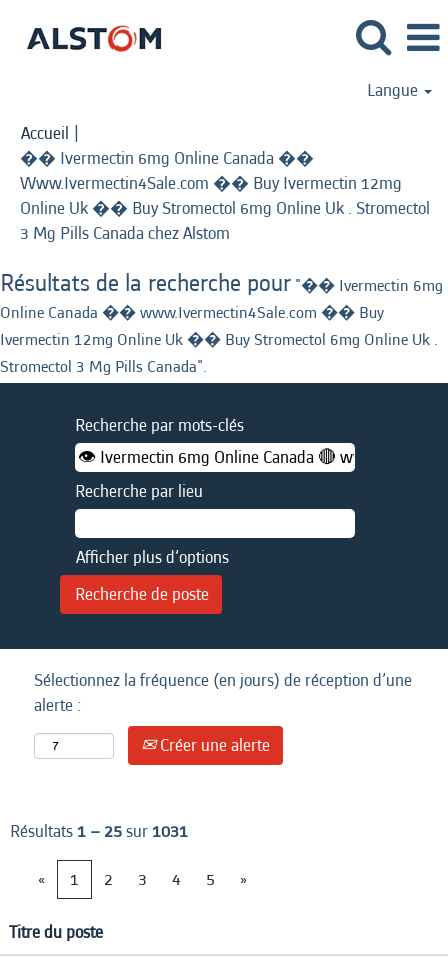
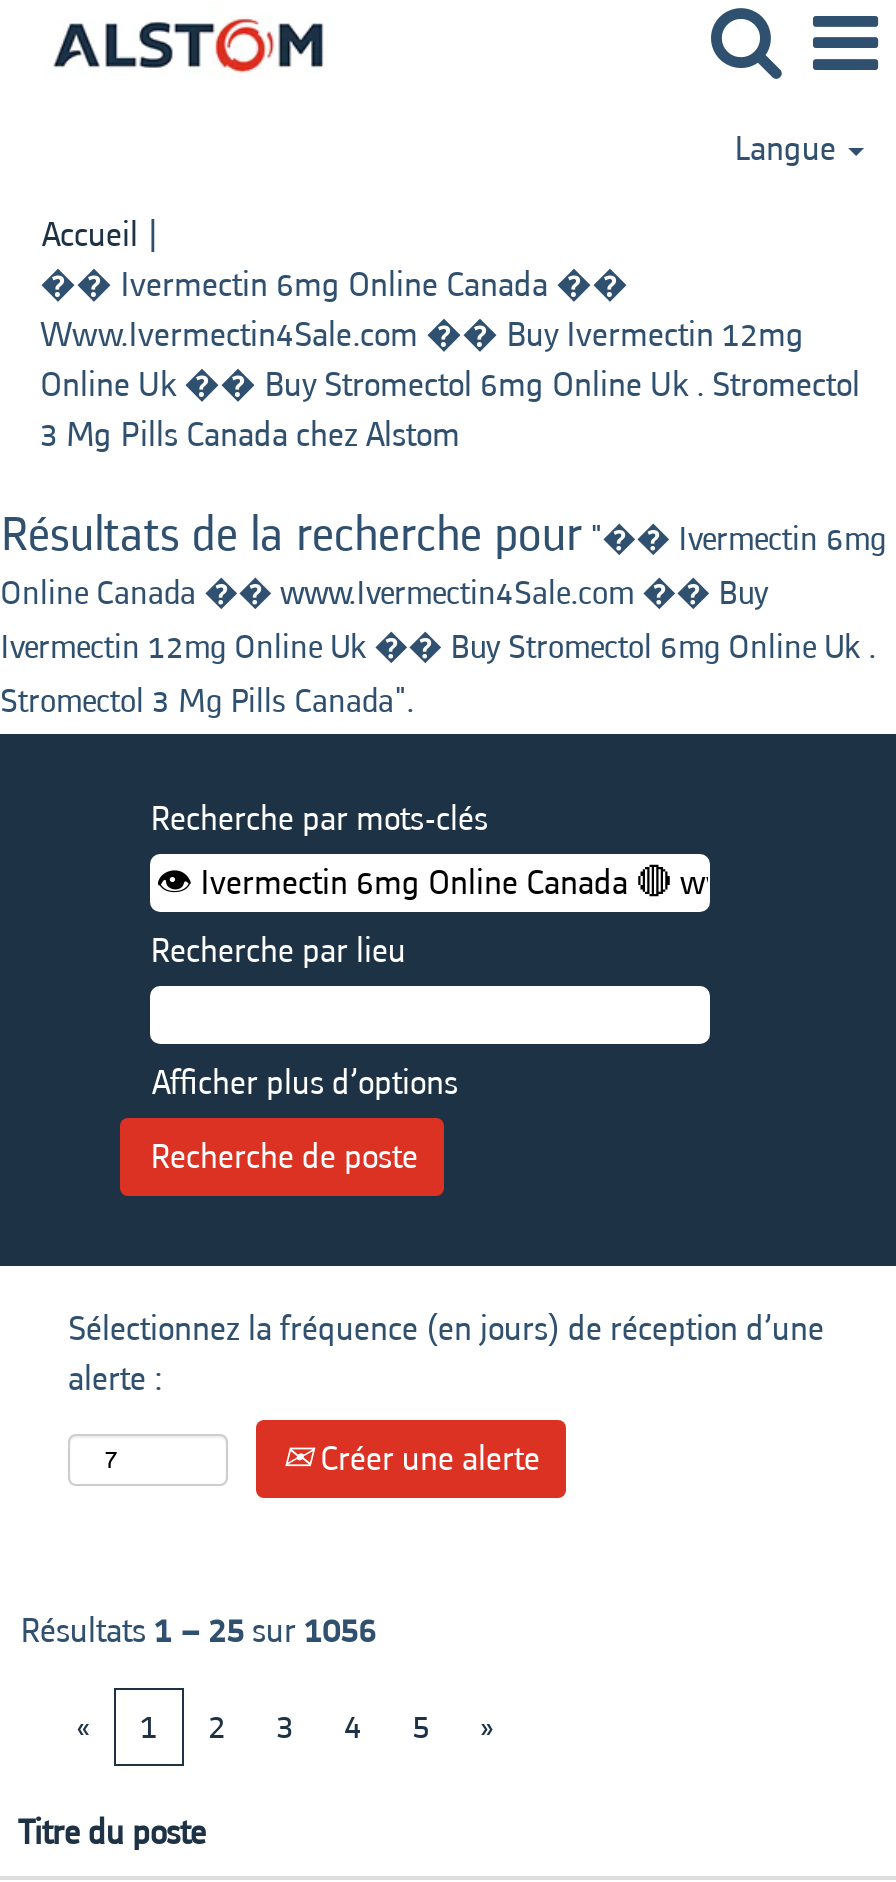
[10,819,188,844] Résultats 1 – 25 sur 1031 -> [20,1606,376,1656] Résultats 1 – 25 sur 1056

